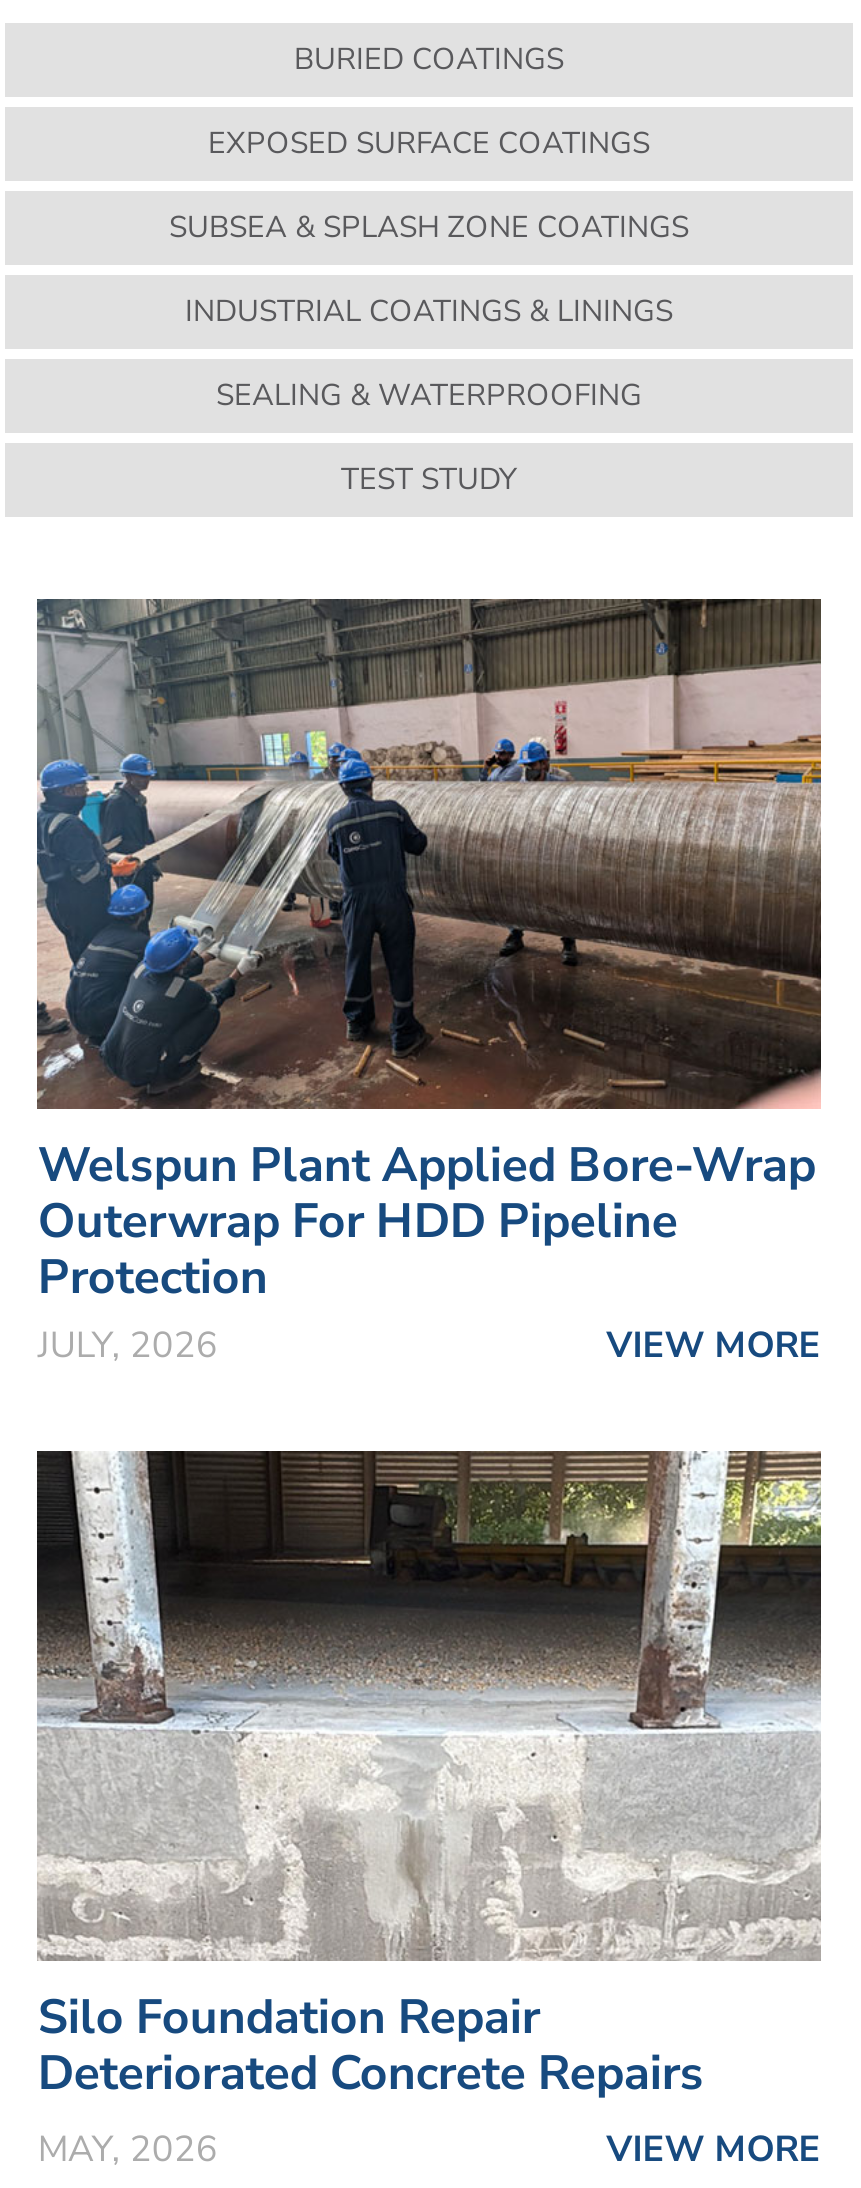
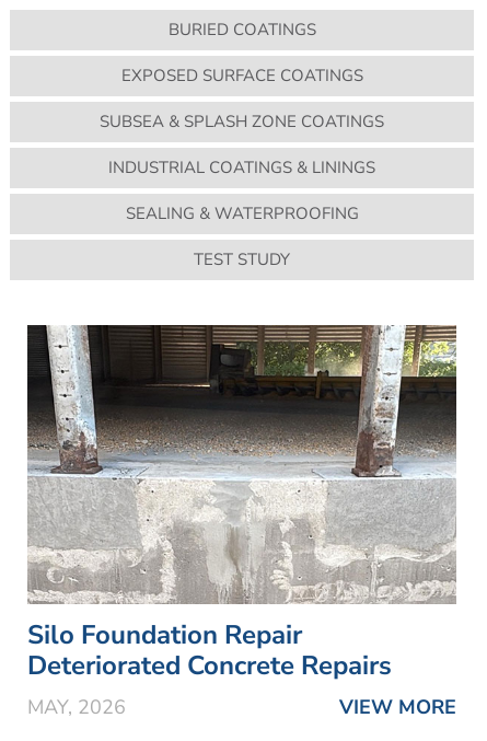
[35,596,823,1369] [image] | Welspun Plant Applied Bore-Wrap | Outerwrap For HDD Pipeline | Protection | JULY, 2026 | VIEW MORE -> none

